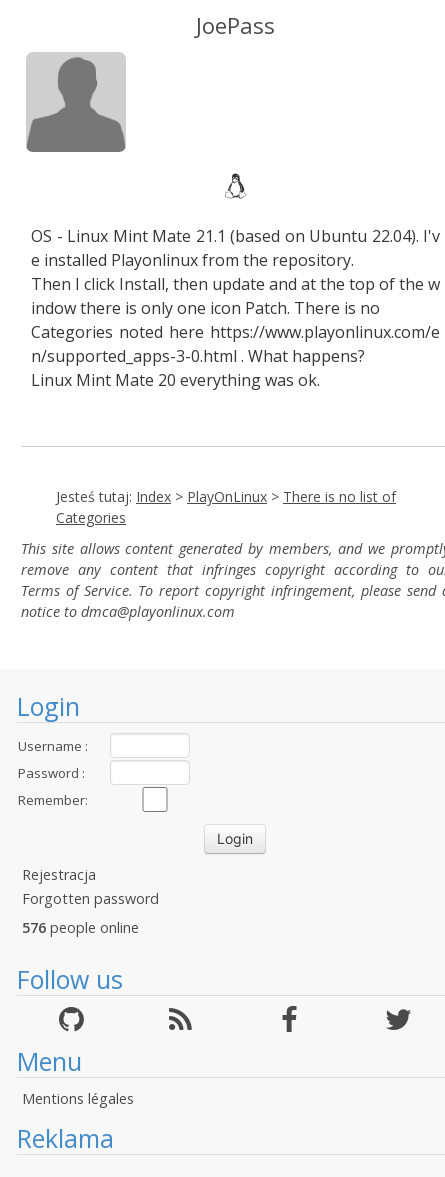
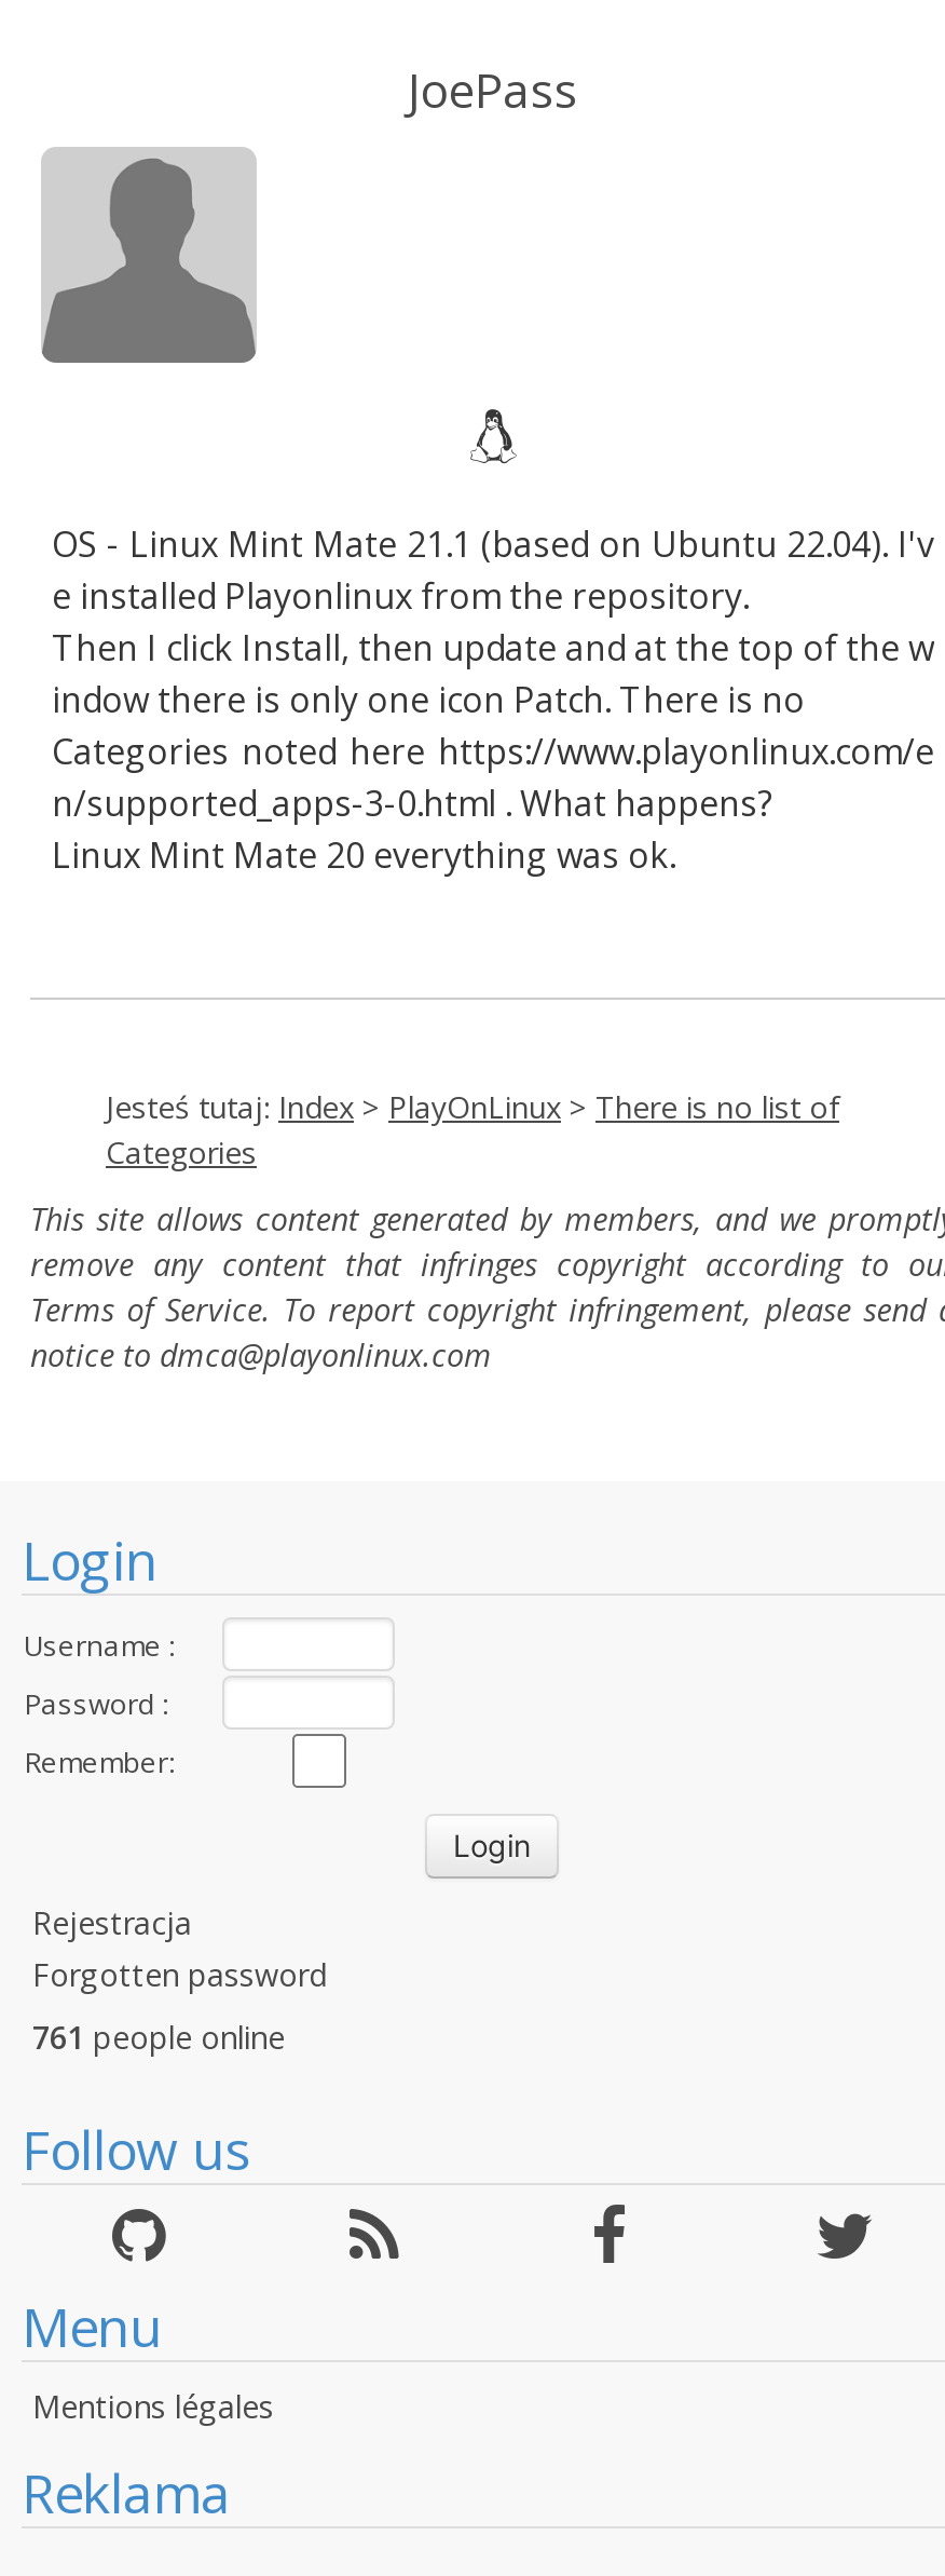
[22,918,139,937] 576 people online -> [32,2017,285,2058] 761 people online

